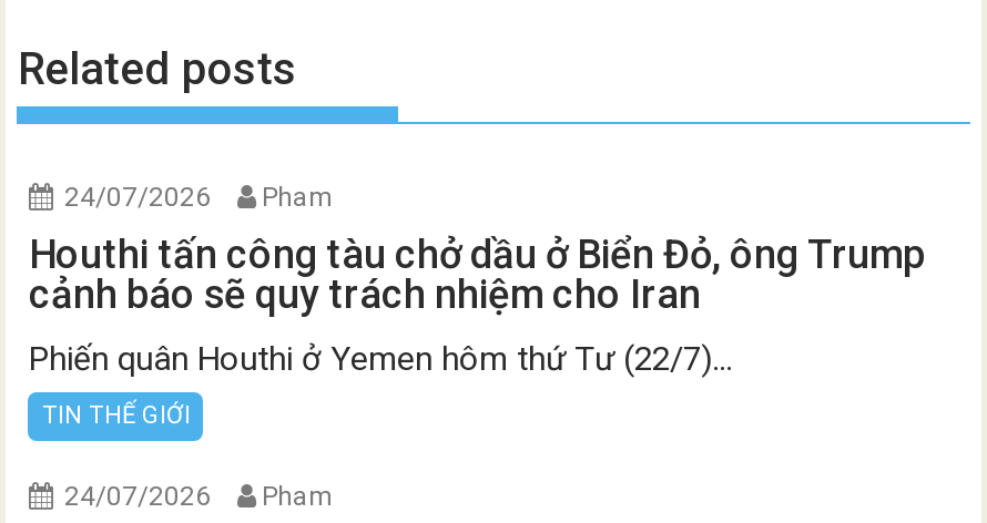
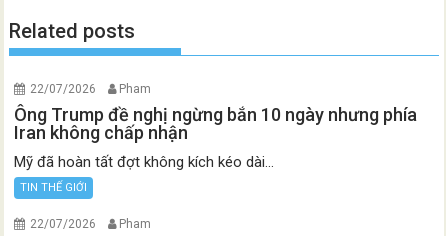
[64,182,333,213] 24/07/2026 Pham -> [30,82,151,96] 22/07/2026 Pham
[29,231,925,317] Houthi tấn công tàu chở dầu ở Biển Đỏ, ông Trump | cảnh báo sẽ quy trách nhiệm cho Iran -> [14,104,417,143] Ông Trump đề nghị ngừng bắn 10 ngày nhưng phía | Iran không chấp nhận
[29,340,732,379] Phiến quân Houthi ở Yemen hôm thứ Tư (22/7)... -> [14,153,274,171] Mỹ đã hoàn tất đợt không kích kéo dài...
[64,481,333,512] 24/07/2026 Pham -> [30,217,151,231] 22/07/2026 Pham

